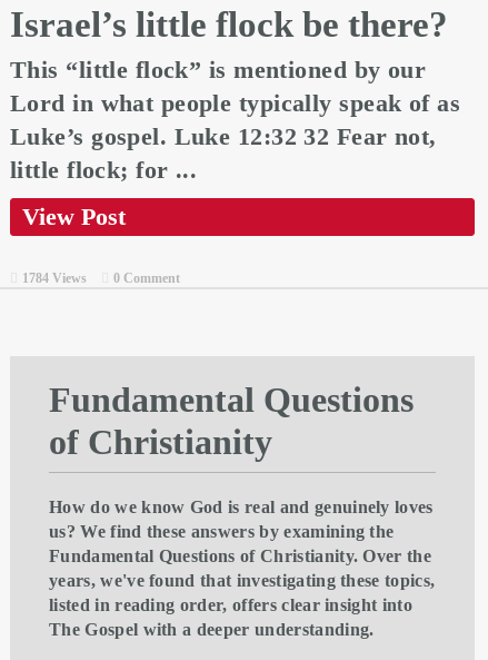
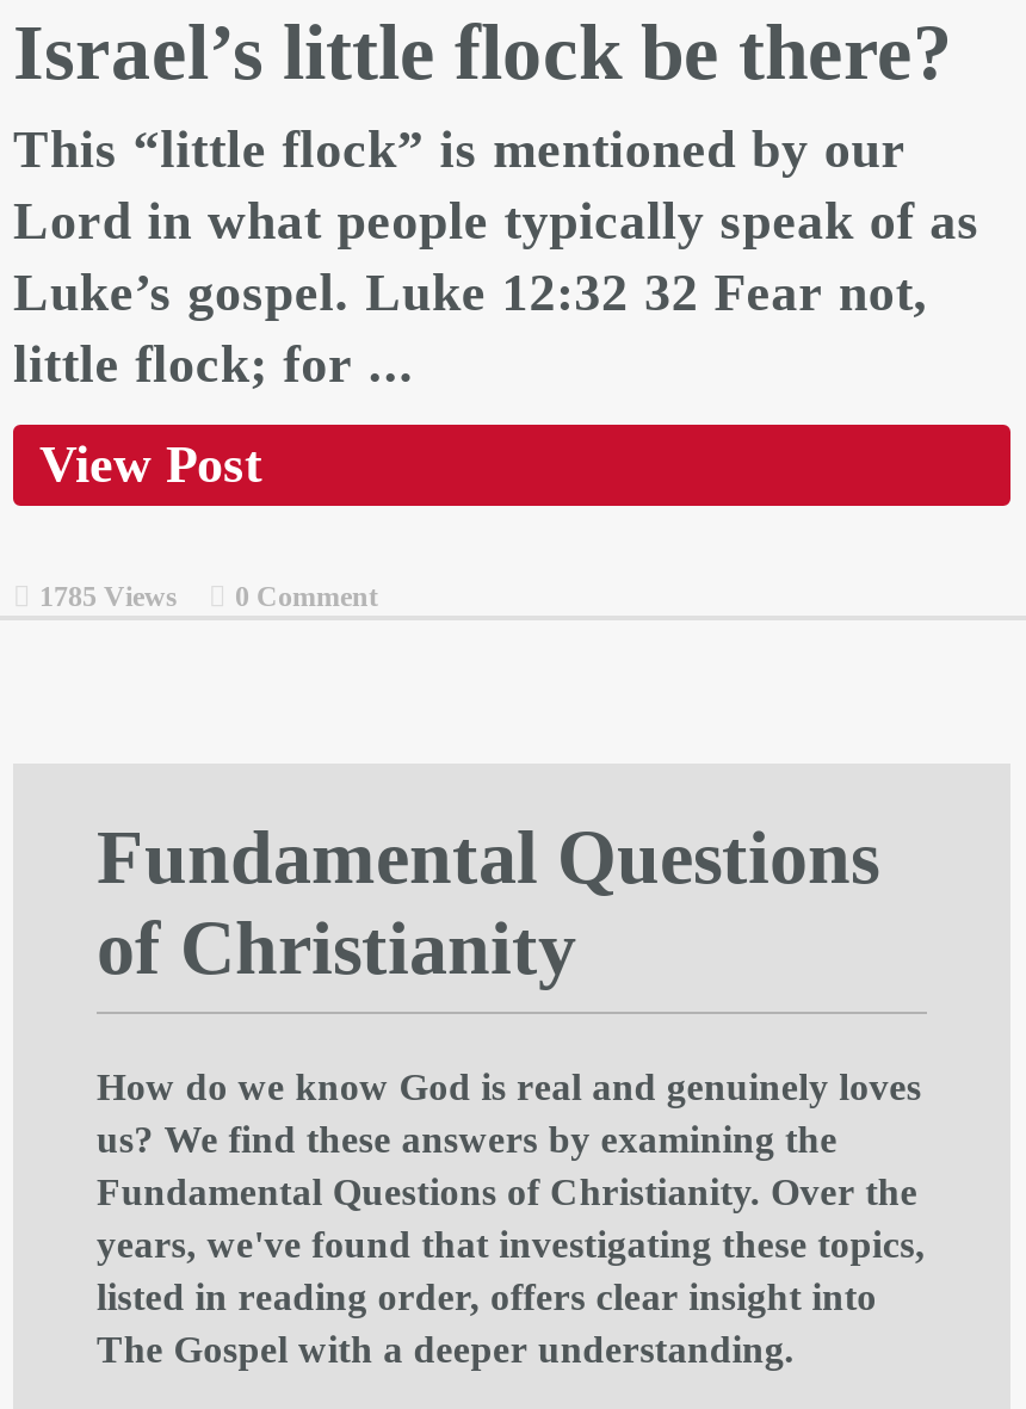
[22,270,180,286] 1784 Views 0 Comment -> [39,580,378,613] 1785 Views 0 Comment

